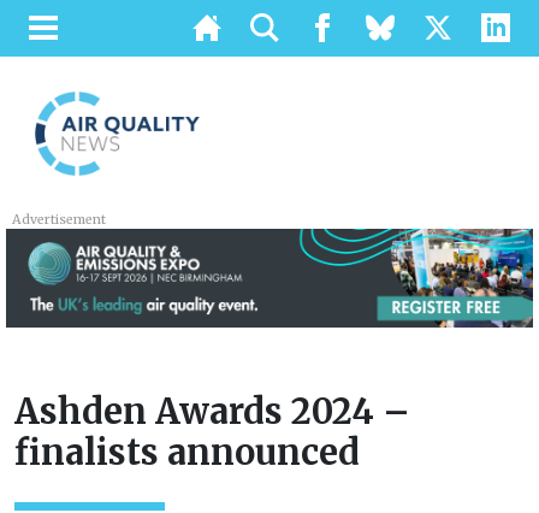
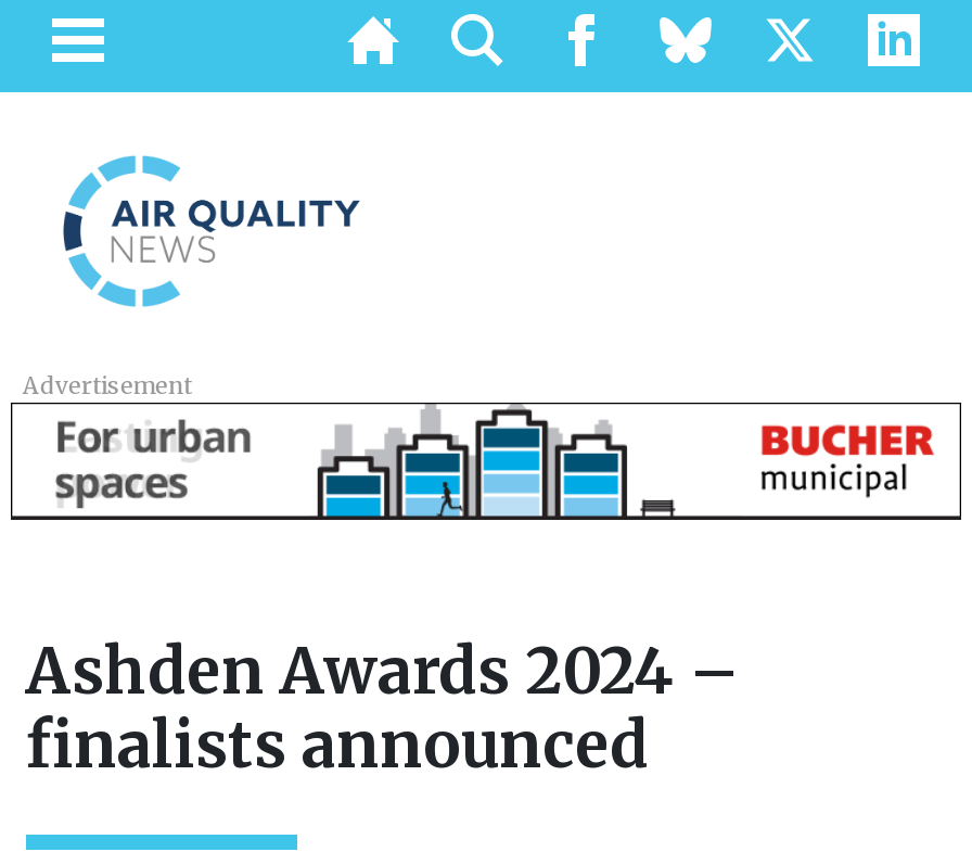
[6,228,534,329] [image] -> [11,400,963,522] [image]

